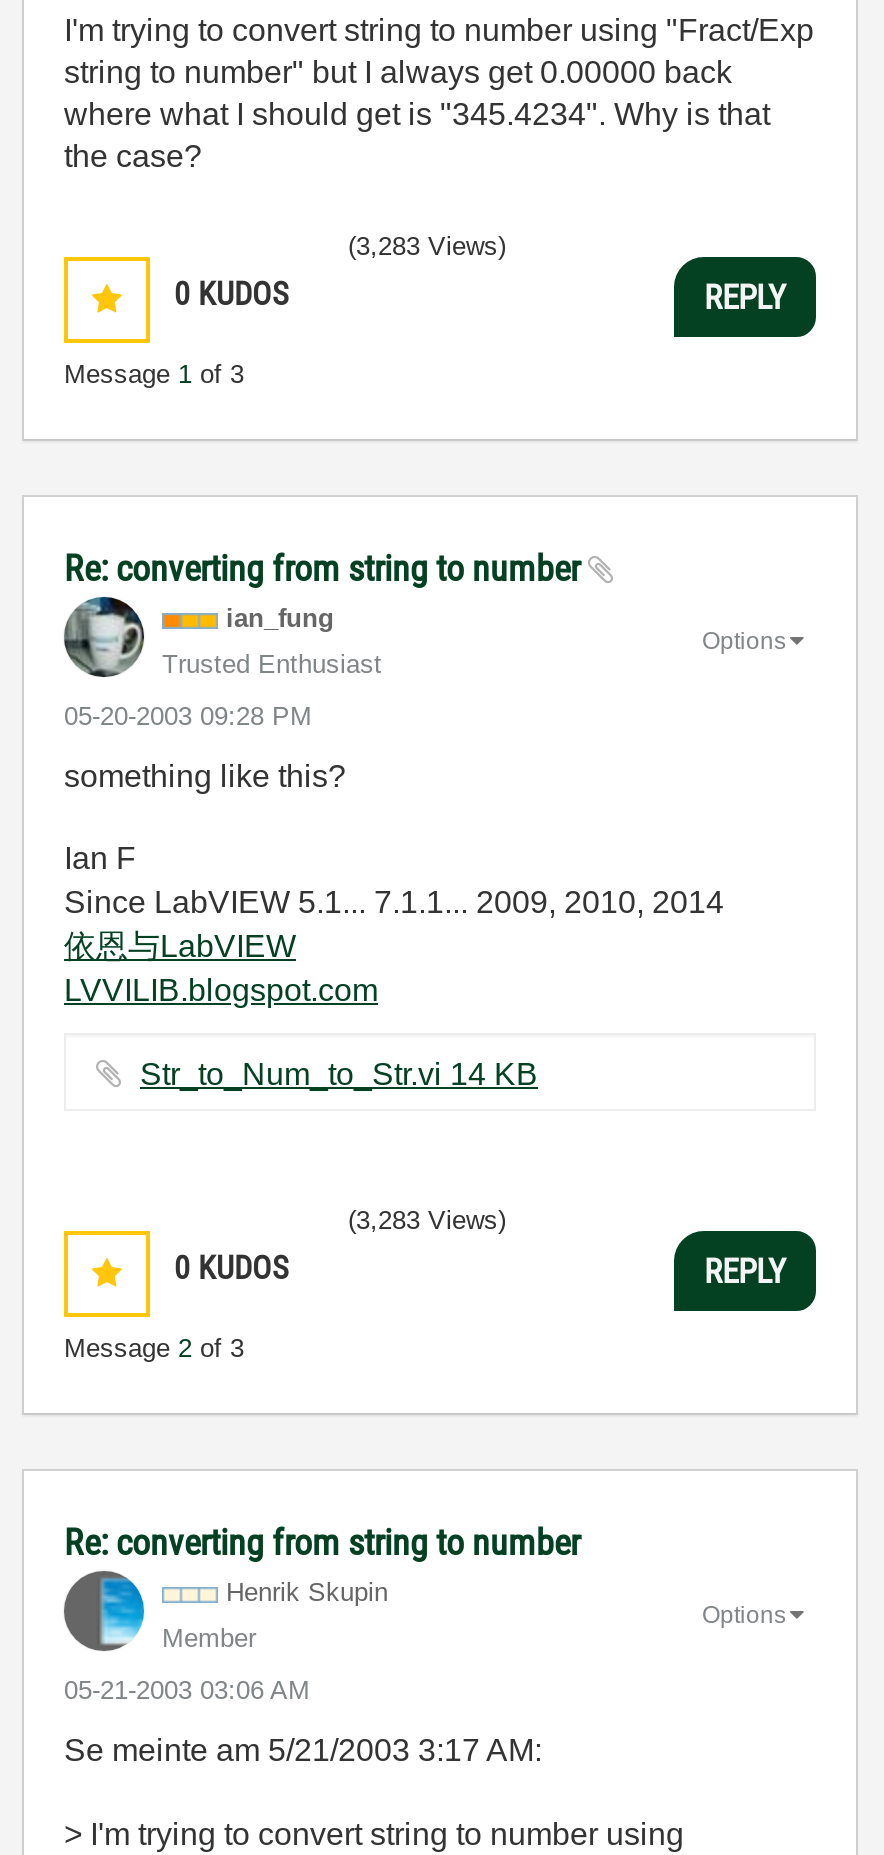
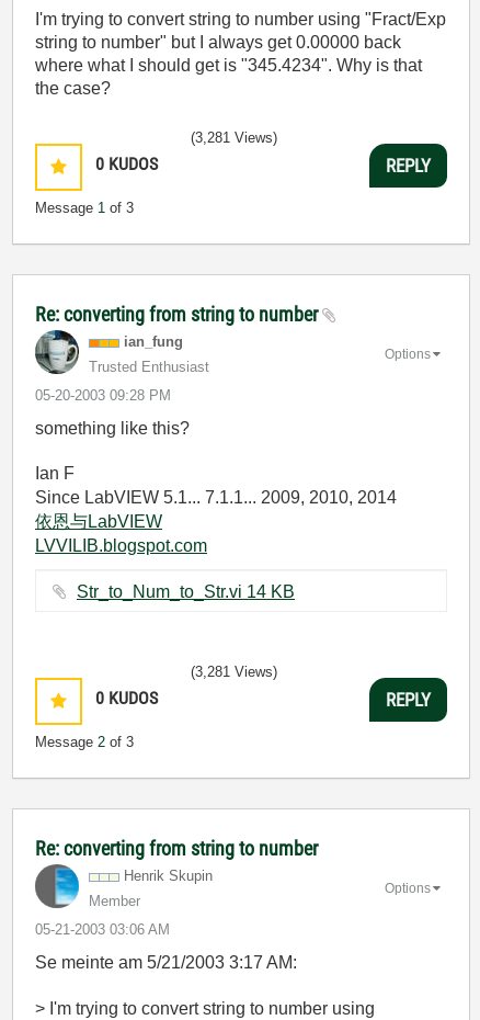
[348,231,506,261] (3,283 Views) -> [191,129,277,146] (3,281 Views)
[348,1205,506,1235] (3,283 Views) -> [191,664,277,680] (3,281 Views)

